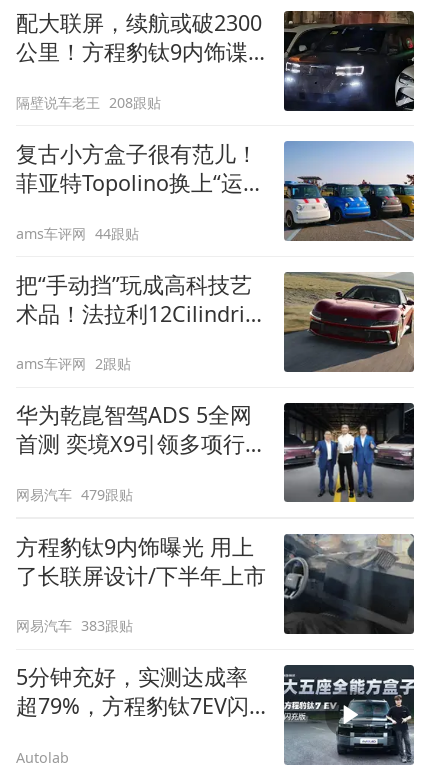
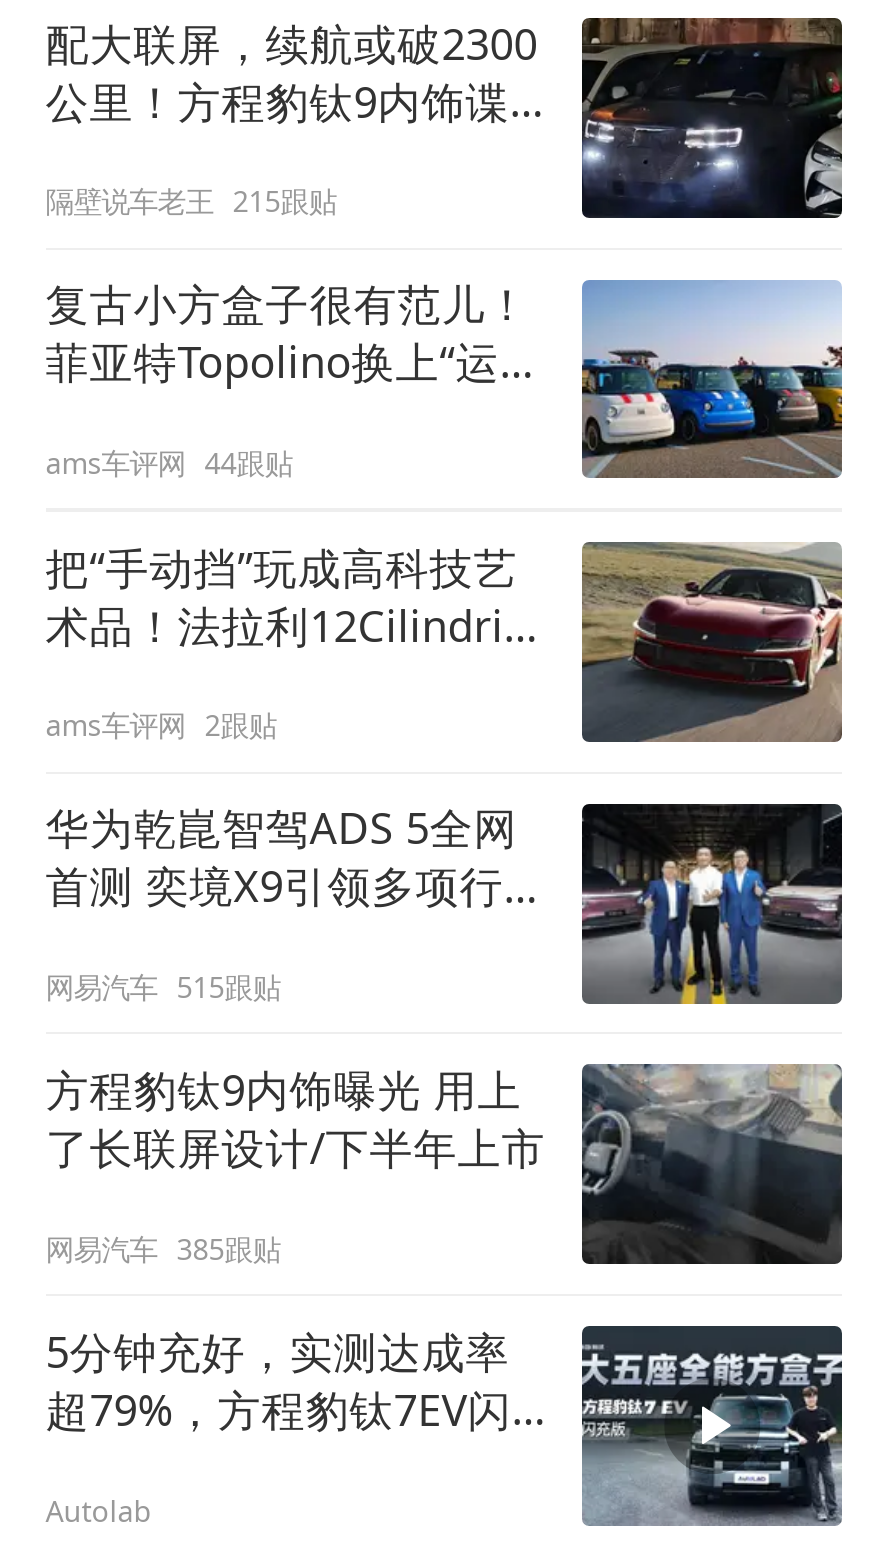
[16,93,161,112] 隔壁说车老王 208跟贴 -> [45,182,337,220] 隔壁说车老王 215跟贴
[16,485,133,504] 网易汽车 479跟贴 -> [45,967,281,1005] 网易汽车 515跟贴
[16,616,133,635] 网易汽车 383跟贴 -> [45,1229,281,1267] 网易汽车 385跟贴

